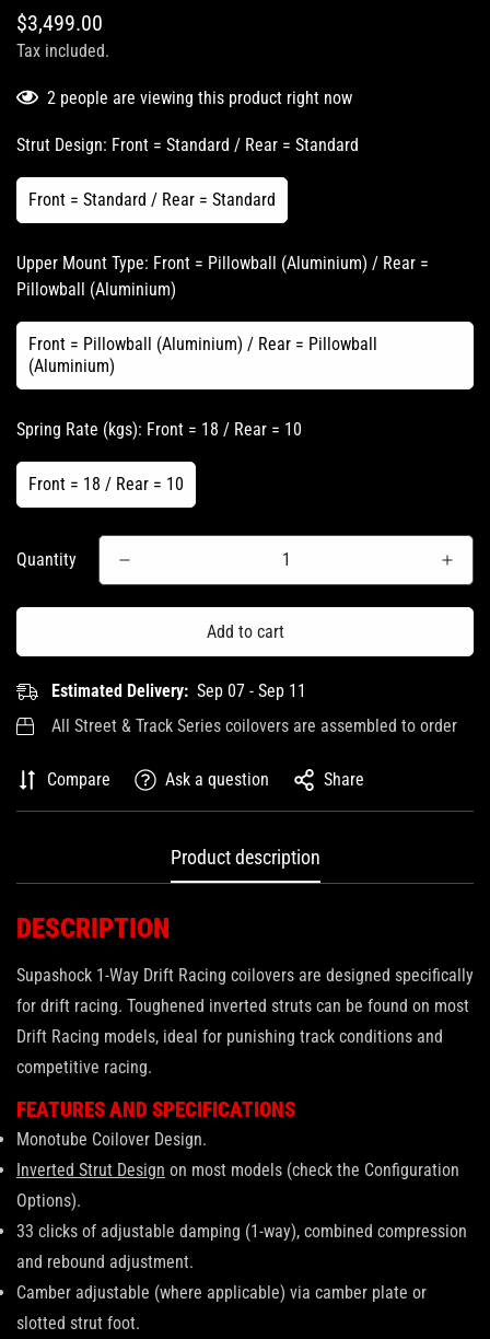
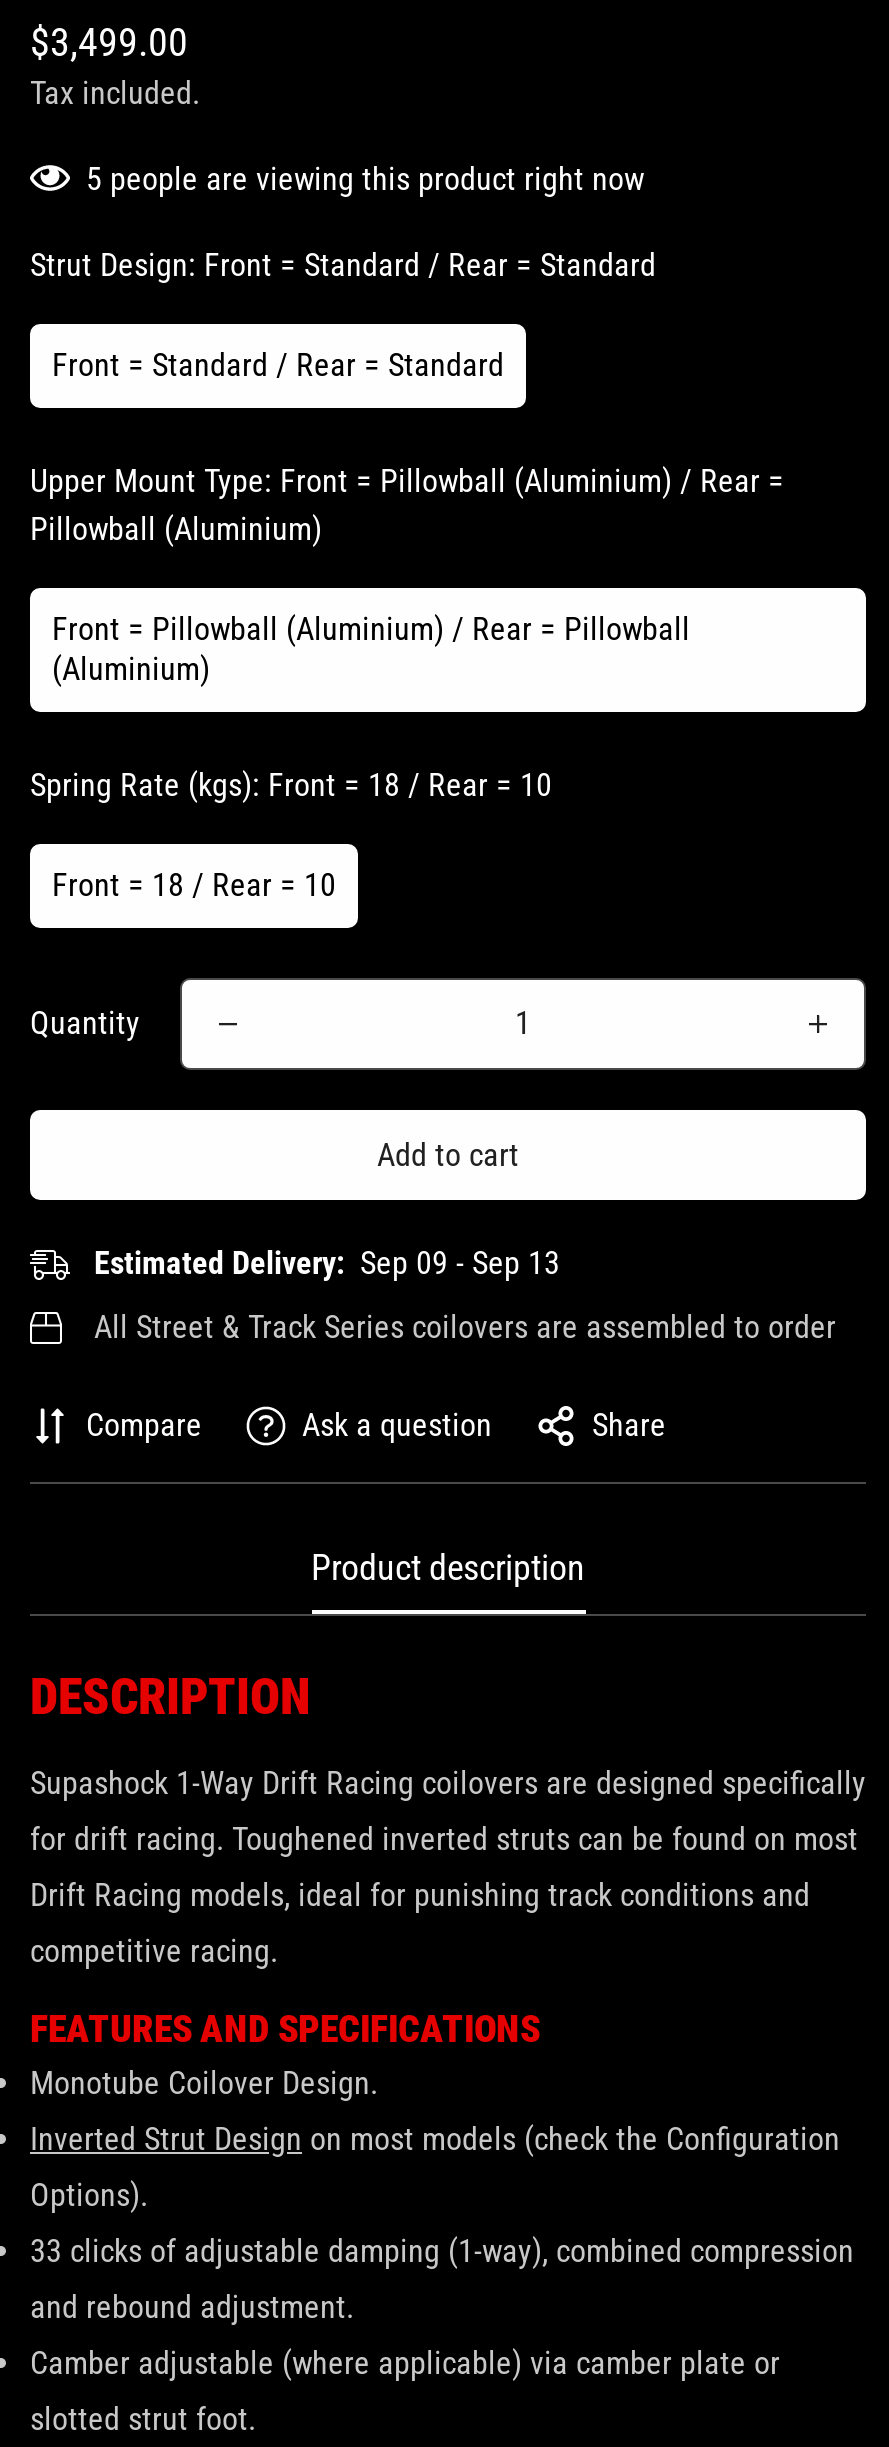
[47,88,352,108] 2 people are viewing this product right now -> [86,160,644,198] 5 people are viewing this product right now
[51,680,306,701] Estimated Delivery: Sep 07 - Sep 11 -> [94,1244,560,1282] Estimated Delivery: Sep 09 - Sep 13

